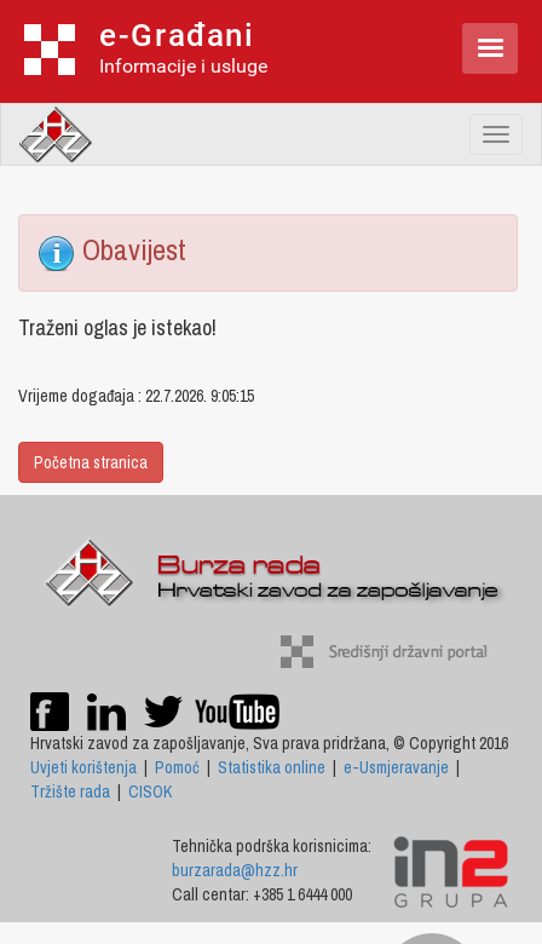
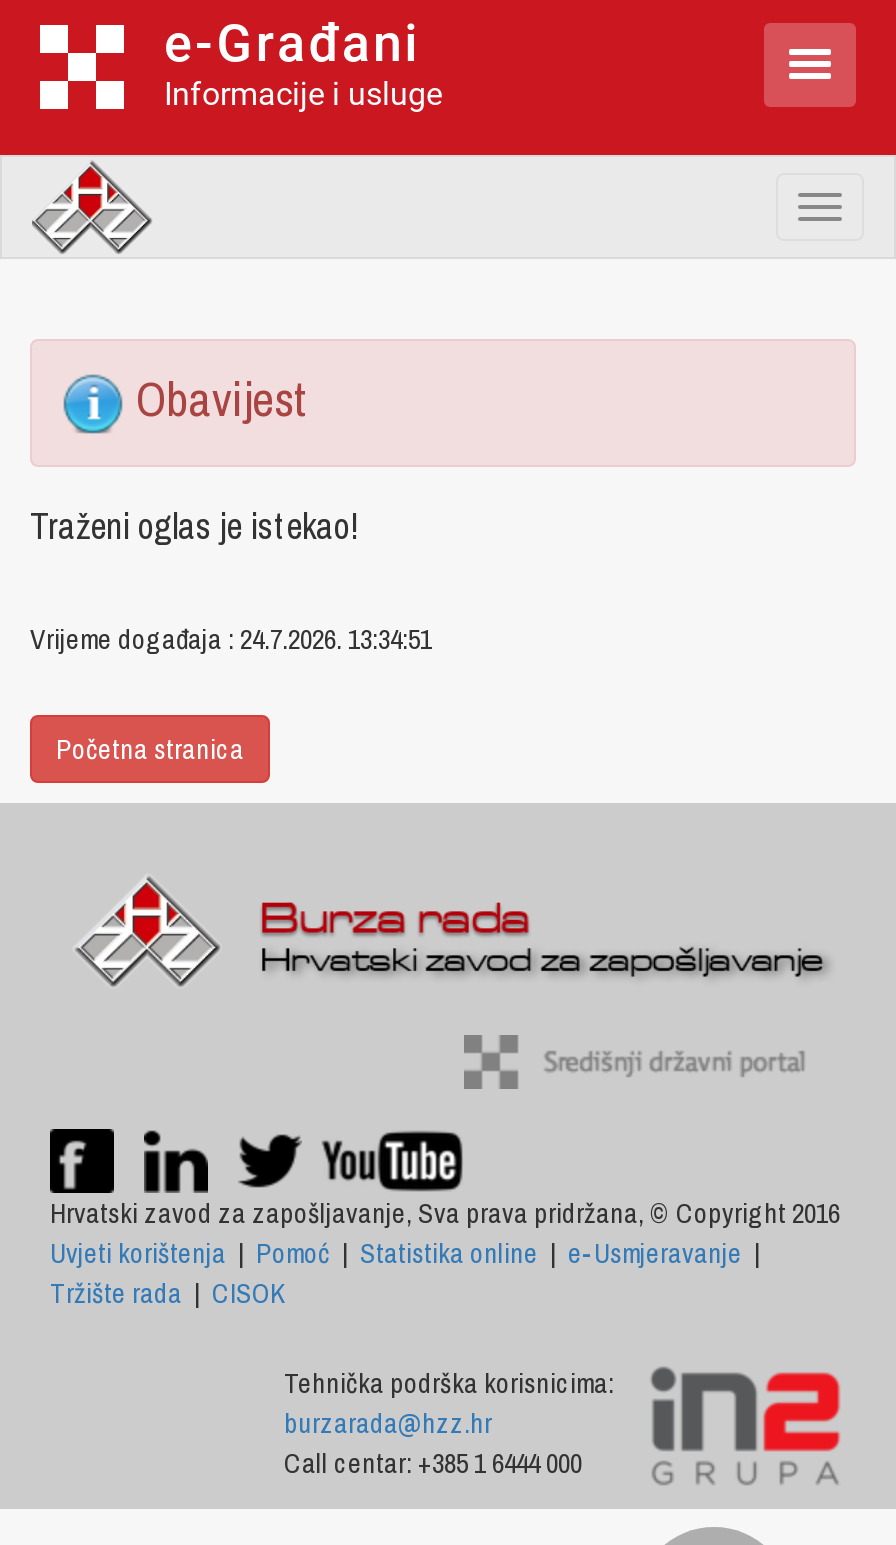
[18,385,254,407] Vrijeme događaja : 22.7.2026. 9:05:15 -> [30,621,432,657] Vrijeme događaja : 24.7.2026. 13:34:51

